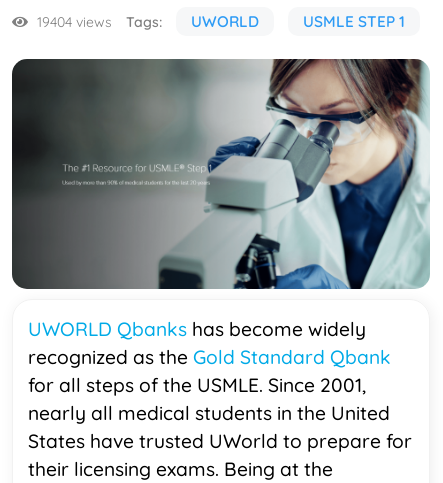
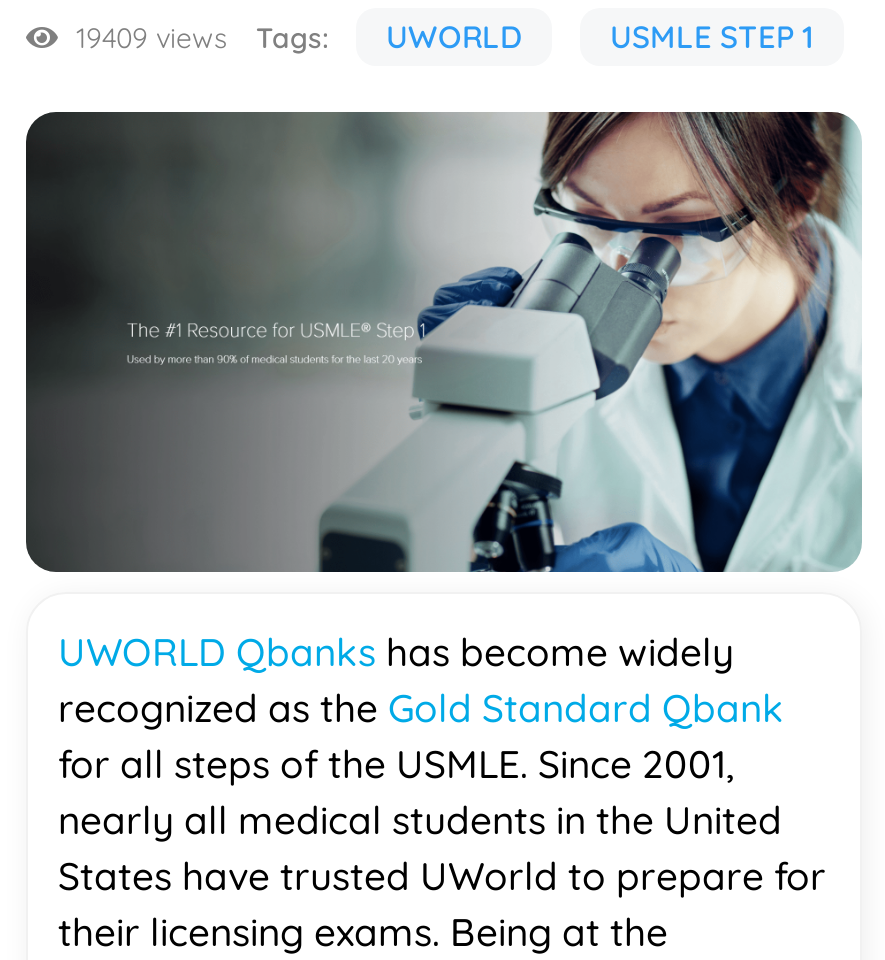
[33,12,259,31] 19404 views Tags: UWORLD -> [68,18,522,56] 19409 views Tags: UWORLD

